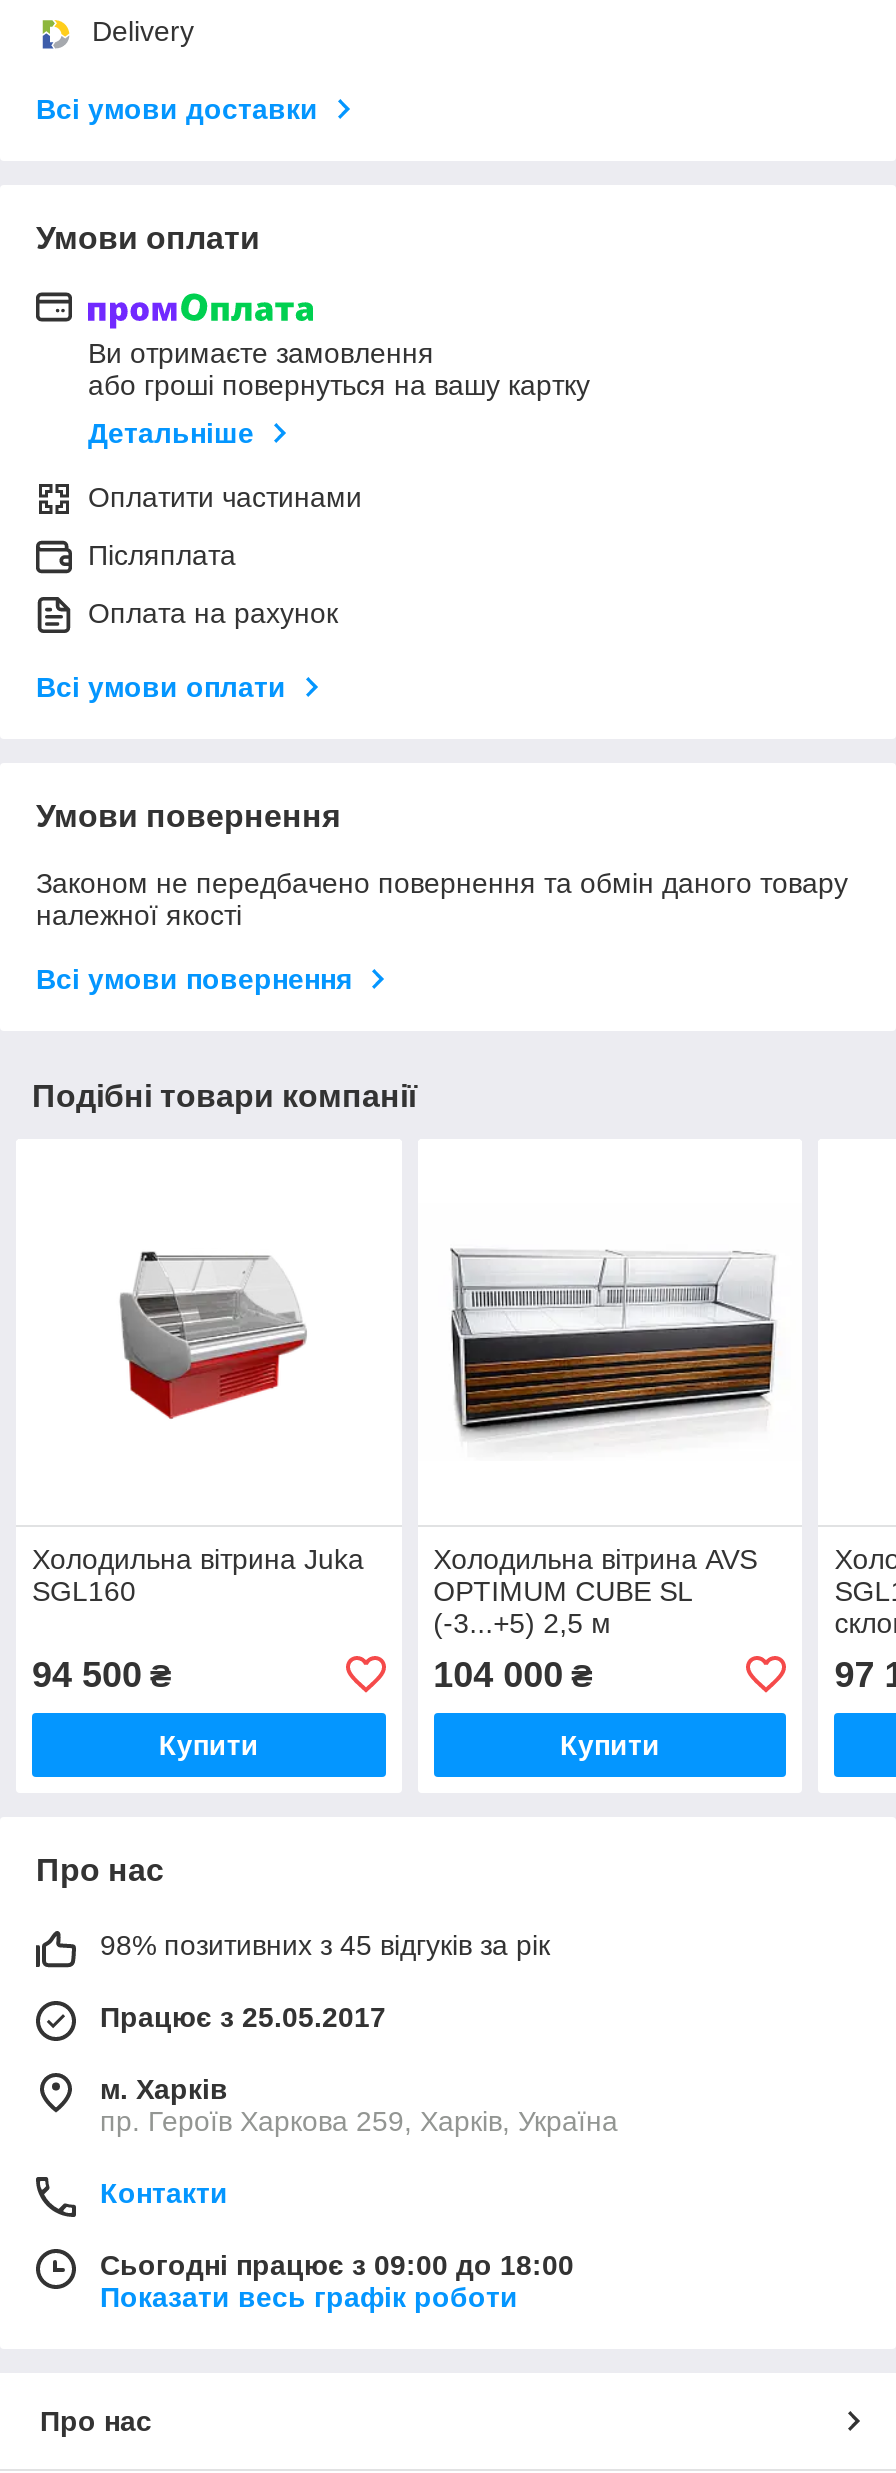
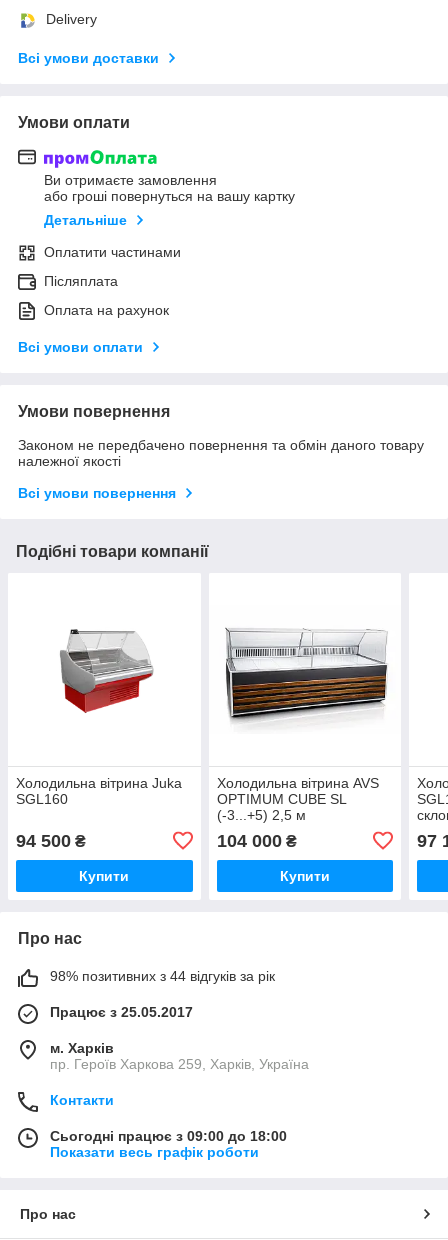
[100,1929,550,1961] 98% позитивних з 45 відгуків за рік -> [50,968,275,984] 98% позитивних з 44 відгуків за рік

